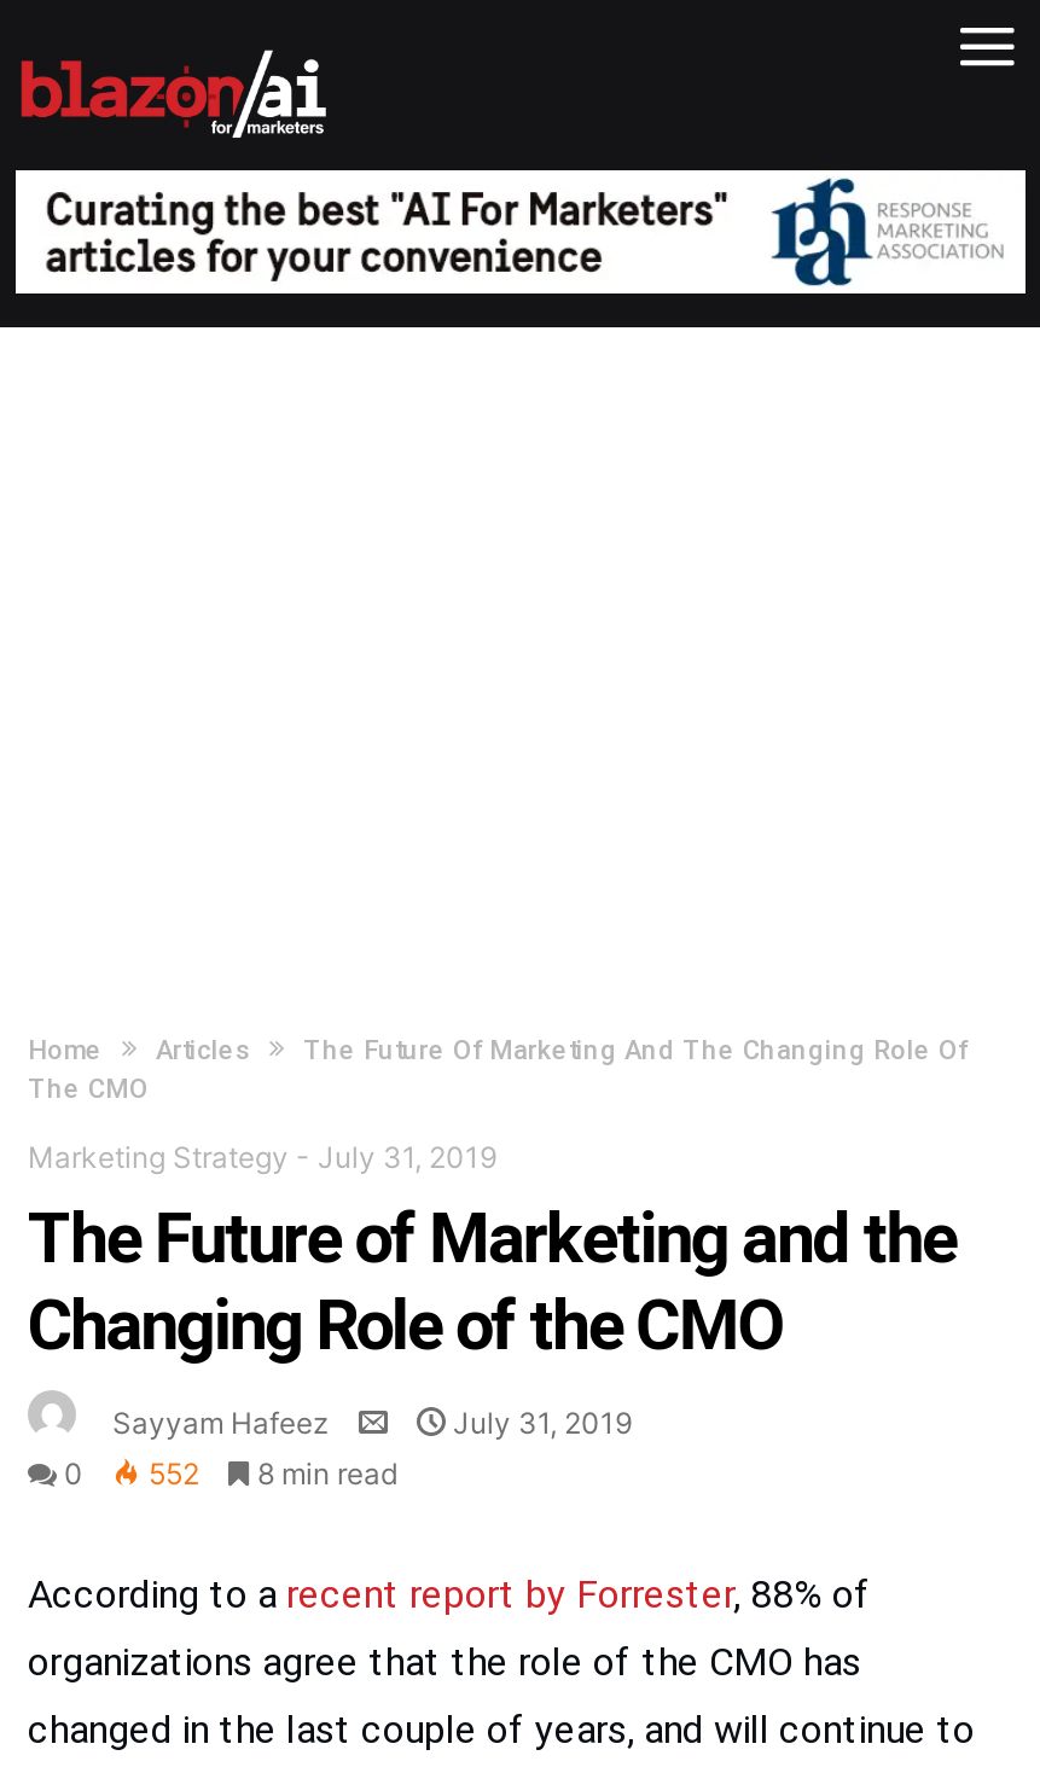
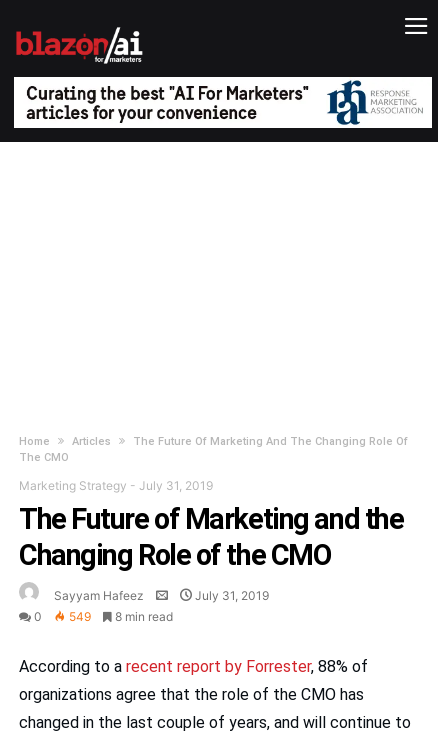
[57,1455,397,1491] 0 552 8 min read -> [31,609,173,624] 0 549 8 min read

